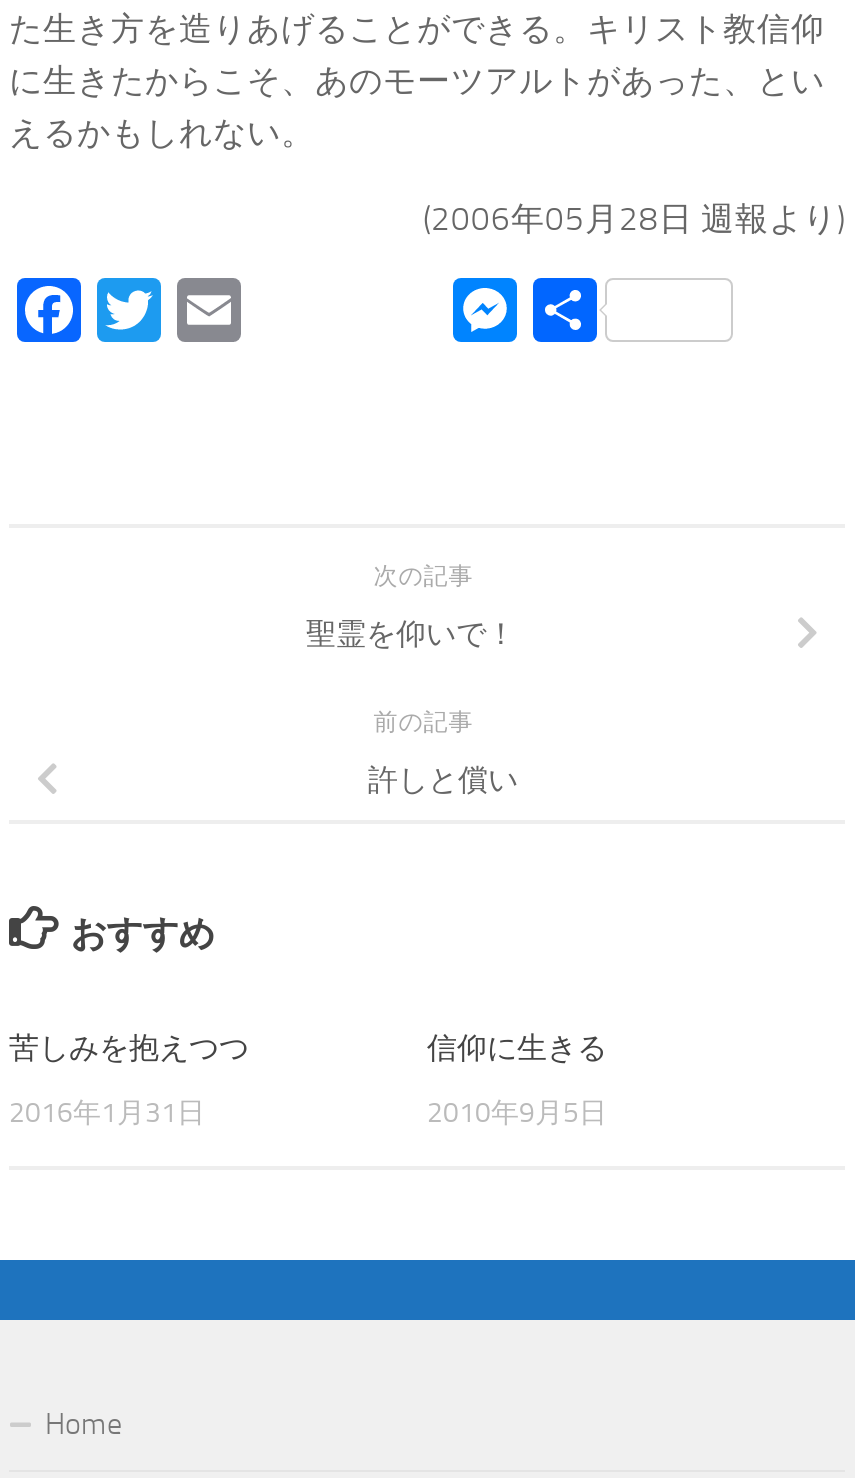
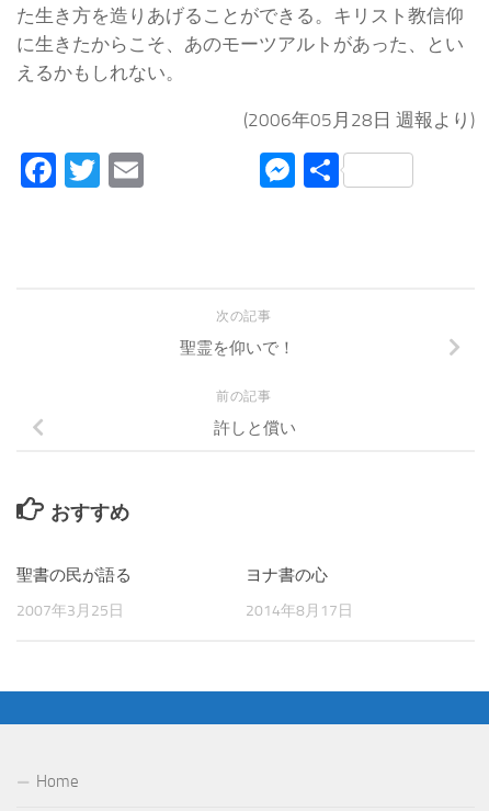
[9,1030,249,1066] 苦しみを抱えつつ -> [16,565,132,585] 聖書の民が語る
[427,1030,607,1066] 信仰に生きる -> [246,565,328,585] ヨナ書の心
[9,1096,205,1130] 2016年1月31日 -> [16,601,124,620] 2007年3月25日
[427,1096,607,1130] 2010年9月5日 -> [246,601,353,620] 2014年8月17日

